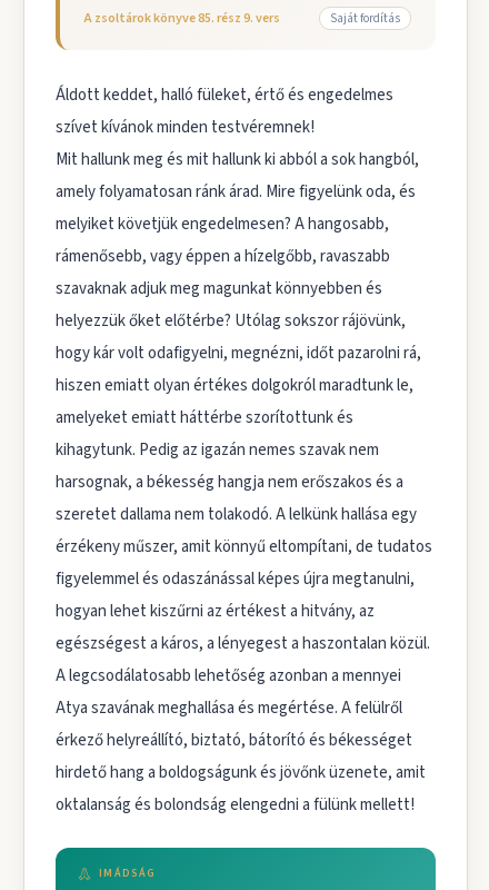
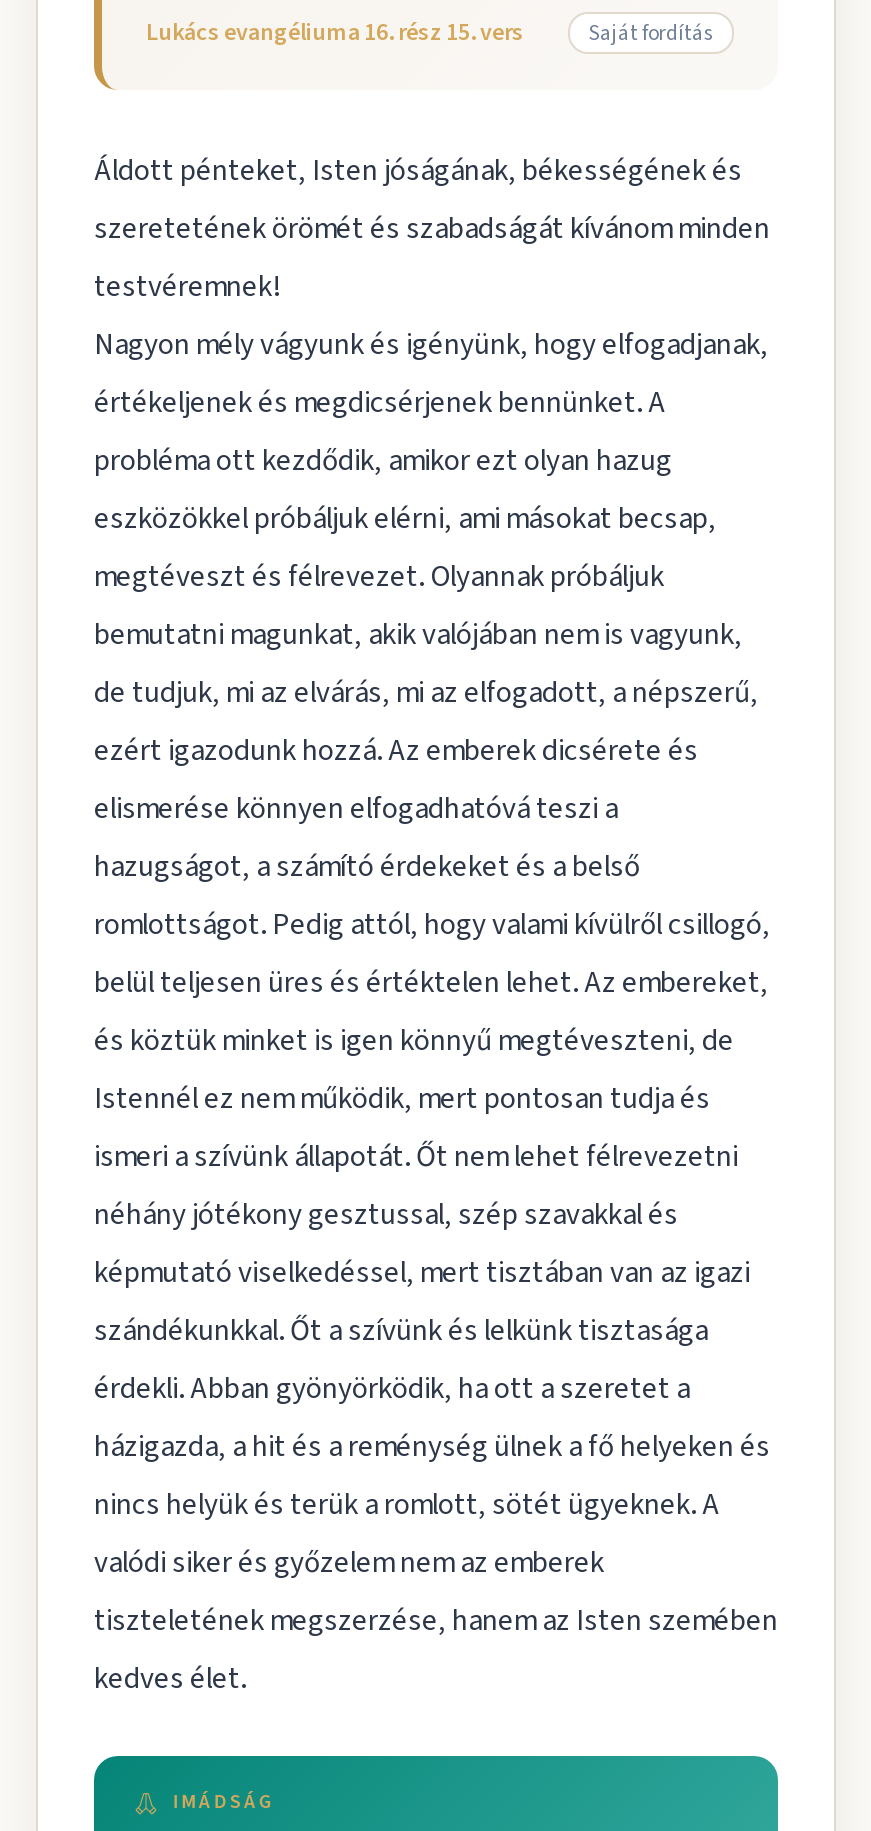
[84,9,280,28] A zsoltárok könyve 85. rész 9. vers -> [146,16,524,50] Lukács evangéliuma 16. rész 15. vers
[56,83,432,817] Áldott keddet, halló füleket, értő és engedelmes | szívet kívánok minden testvéremnek! | Mit hallunk meg és mit hallunk ki abból a sok hangból, | amely folyamatosan ránk árad. Mire figyelünk oda, és | melyiket követjük engedelmesen? A hangosabb, | rámenősebb, vagy éppen a hízelgőbb, ravaszabb | szavaknak adjuk meg magunkat könnyebben és | helyezzük őket előtérbe? Utólag sokszor rájövünk, | hogy kár volt odafigyelni, megnézni, időt pazarolni rá, | hiszen emiatt olyan értékes dolgokról maradtunk le, | amelyeket emiatt háttérbe szorítottunk és | kihagytunk. Pedig az igazán nemes szavak nem | harsognak, a békesség hangja nem erőszakos és a | szeretet dallama nem tolakodó. A lelkünk hallása egy | érzékeny műszer, amit könnyű eltompítani, de tudatos | figyelemmel és odaszánással képes újra megtanulni, | hogyan lehet kiszűrni az értékest a hitvány, az | egészségest a káros, a lényegest a haszontalan közül. | A legcsodálatosabb lehetőség azonban a mennyei | Atya szavának meghallása és megértése. A felülről | érkező helyreállító, biztató, bátorító és békességet | hirdető hang a boldogságunk és jövőnk üzenete, amit | oktalanság és bolondság elengedni a fülünk mellett! -> [94,150,778,1700] Áldott pénteket, Isten jóságának, békességének és | szeretetének örömét és szabadságát kívánom minden | testvéremnek! | Nagyon mély vágyunk és igényünk, hogy elfogadjanak, | értékeljenek és megdicsérjenek bennünket. A | probléma ott kezdődik, amikor ezt olyan hazug | eszközökkel próbáljuk elérni, ami másokat becsap, | megtéveszt és félrevezet. Olyannak próbáljuk | bemutatni magunkat, akik valójában nem is vagyunk, | de tudjuk, mi az elvárás, mi az elfogadott, a népszerű, | ezért igazodunk hozzá. Az emberek dicsérete és | elismerése könnyen elfogadhatóvá teszi a | hazugságot, a számító érdekeket és a belső | romlottságot. Pedig attól, hogy valami kívülről csillogó, | belül teljesen üres és értéktelen lehet. Az embereket, | és köztük minket is igen könnyű megtéveszteni, de | Istennél ez nem működik, mert pontosan tudja és | ismeri a szívünk állapotát. Őt nem lehet félrevezetni | néhány jótékony gesztussal, szép szavakkal és | képmutató viselkedéssel, mert tisztában van az igazi | szándékunkkal. Őt a szívünk és lelkünk tisztasága | érdekli. Abban gyönyörködik, ha ott a szeretet a | házigazda, a hit és a reménység ülnek a fő helyeken és | nincs helyük és terük a romlott, sötét ügyeknek. A | valódi siker és győzelem nem az emberek | tiszteletének megszerzése, hanem az Isten szemében | kedves élet.

